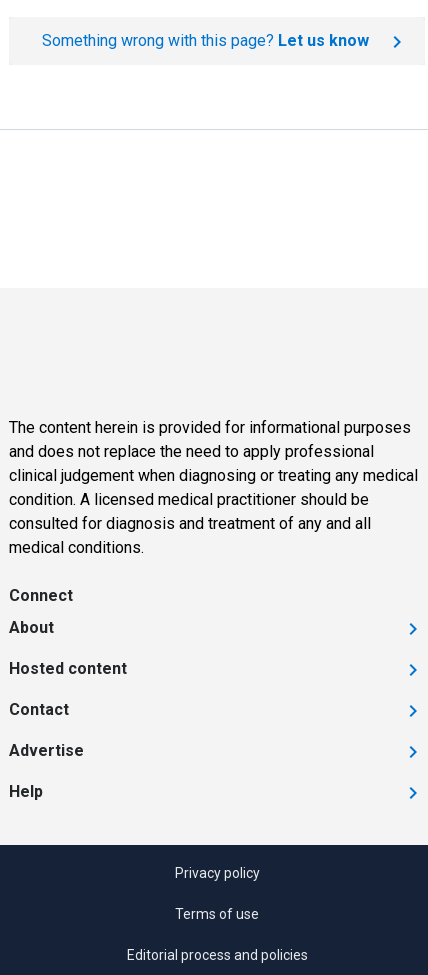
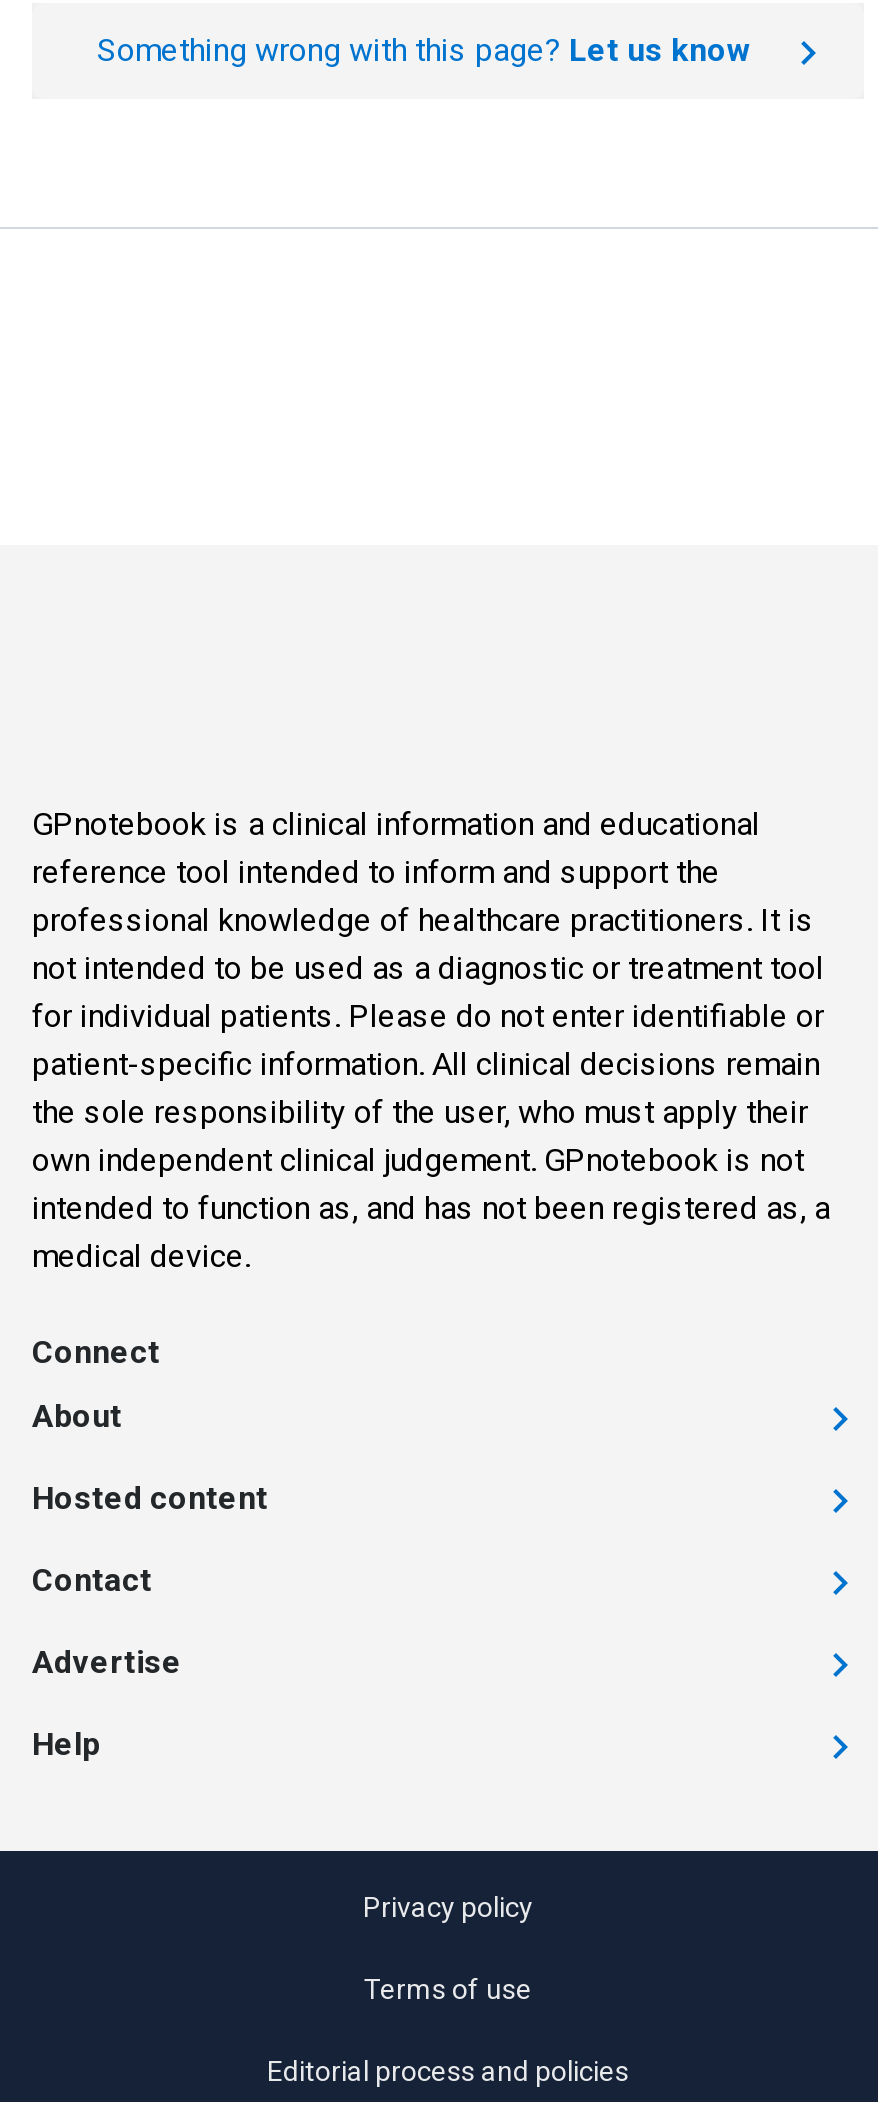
[9,418,418,557] The content herein is provided for informational purposes | and does not replace the need to apply professional | clinical judgement when diagnosing or treating any medical | condition. A licensed medical practitioner should be | consulted for diagnosis and treatment of any and all | medical conditions. -> [32,805,830,1275] GPnotebook is a clinical information and educational | reference tool intended to inform and support the | professional knowledge of healthcare practitioners. It is | not intended to be used as a diagnostic or treatment tool | for individual patients. Please do not enter identifiable or | patient-specific information. All clinical decisions remain | the sole responsibility of the user, who must apply their | own independent clinical judgement. GPnotebook is not | intended to function as, and has not been registered as, a | medical device.

